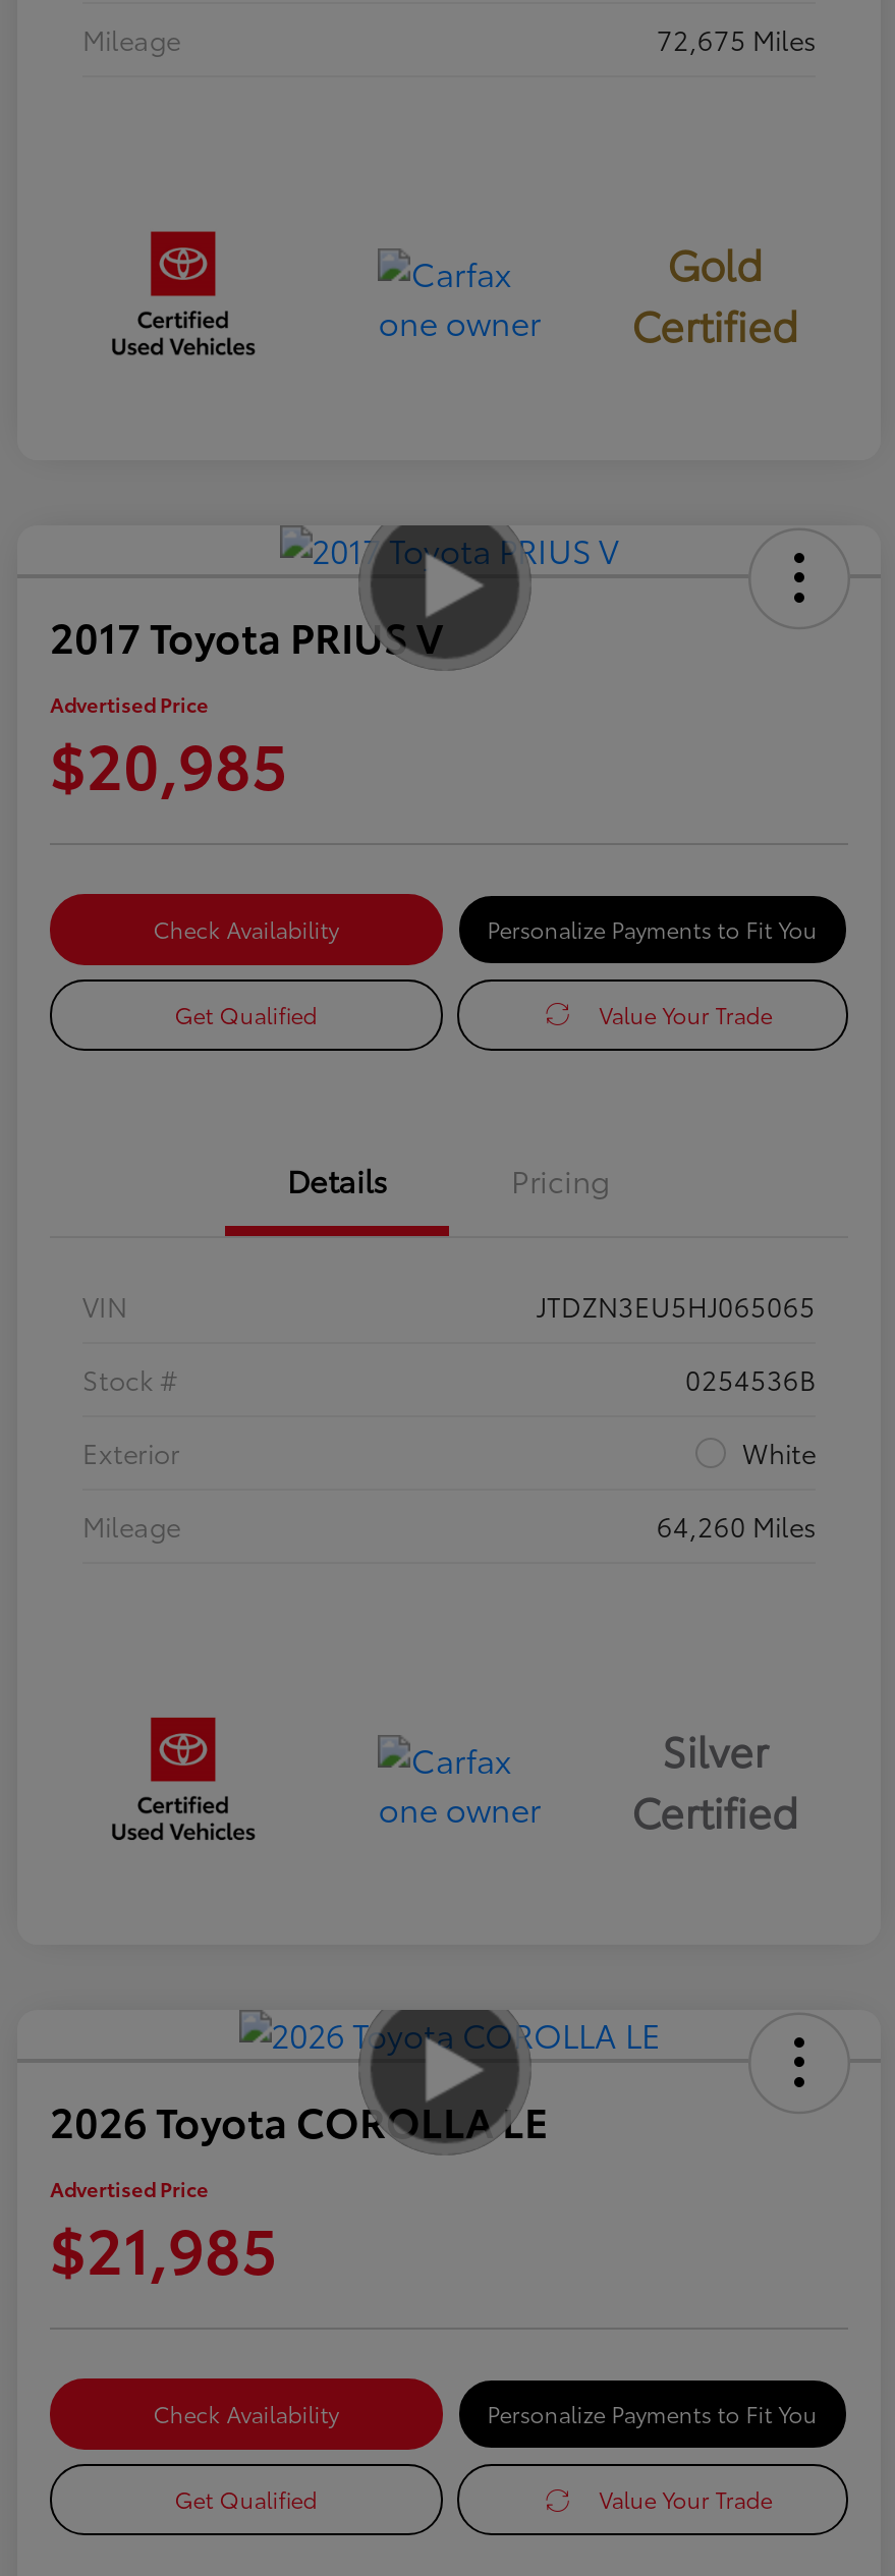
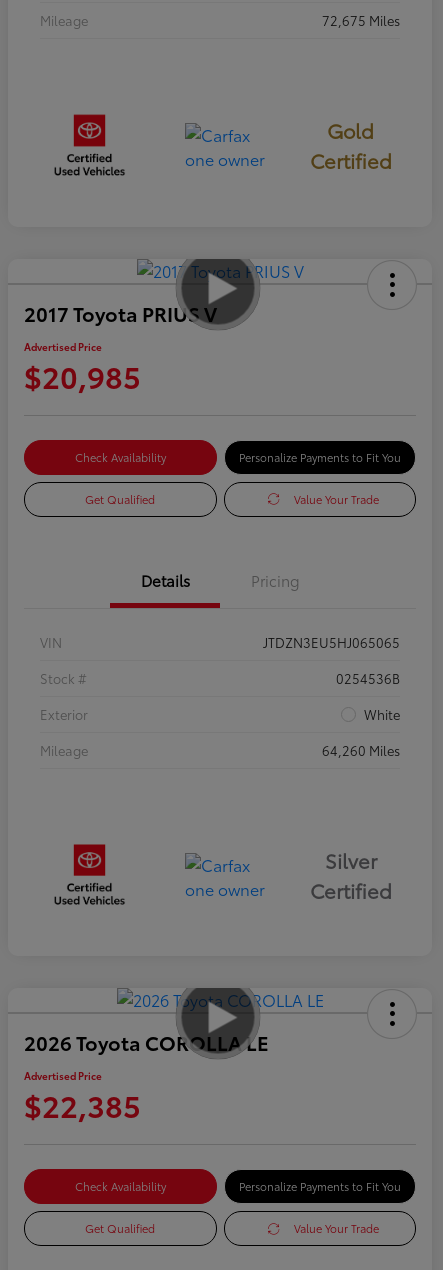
[50,2204,278,2292] $21,985 -> [24,1083,141,1126] $22,385

